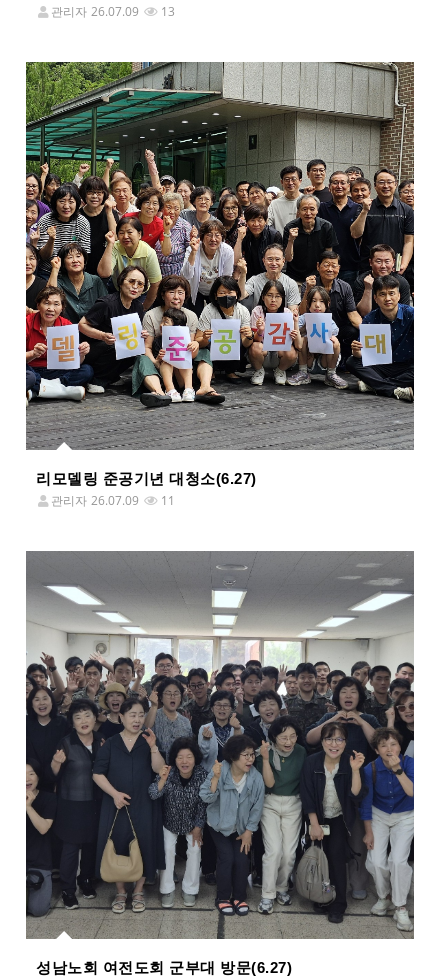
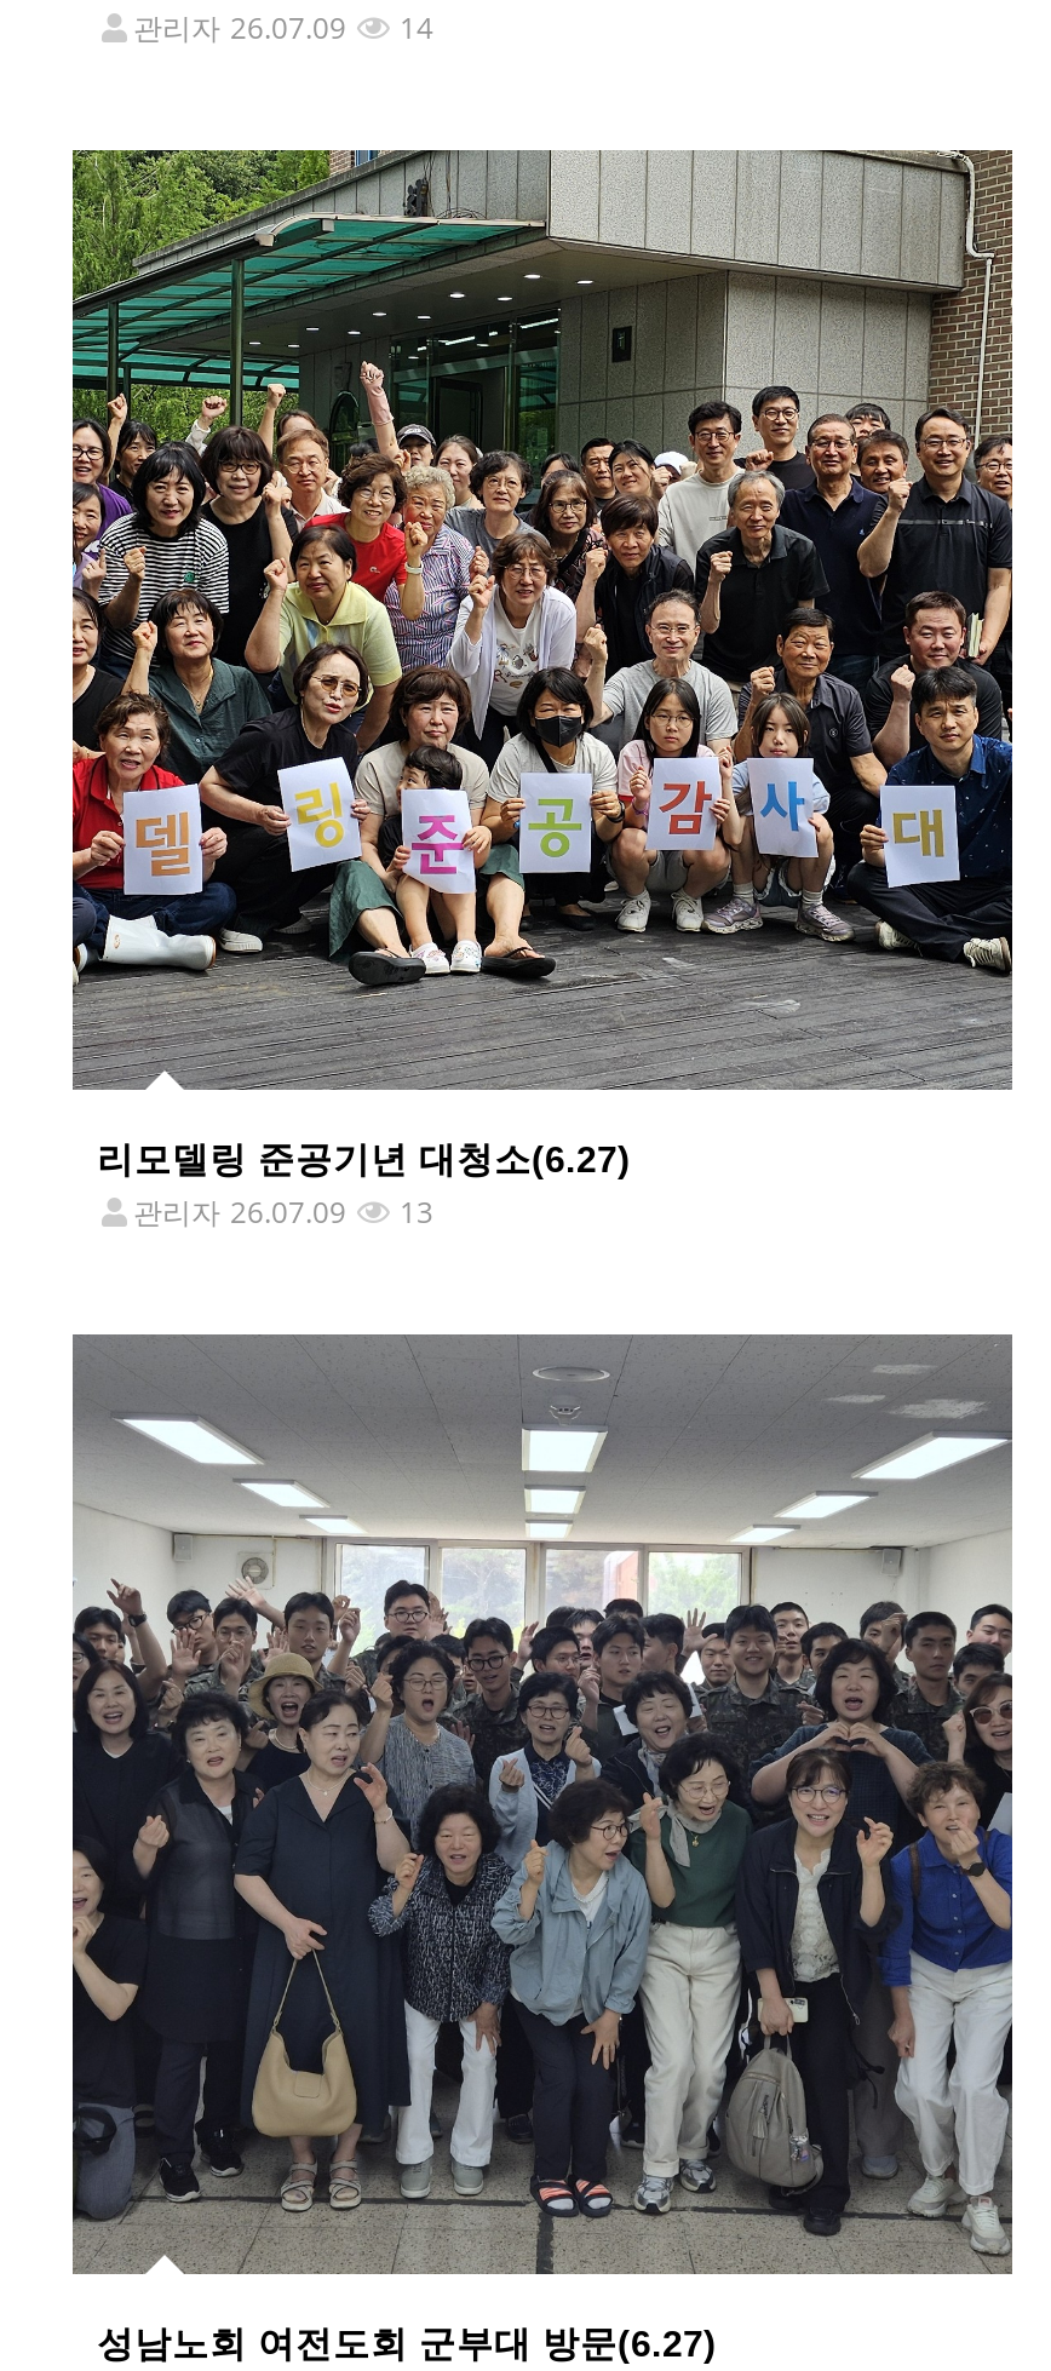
[51,3,175,20] 관리자 26.07.09 13 -> [133,6,433,47] 관리자 26.07.09 14
[51,492,175,509] 관리자 26.07.09 11 -> [133,1191,433,1232] 관리자 26.07.09 13

